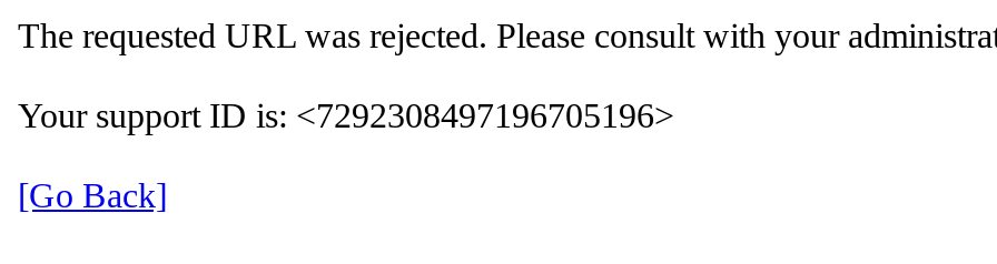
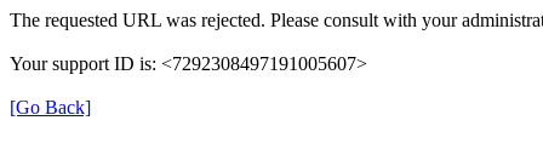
[18,97,674,134] Your support ID is: <7292308497196705196> -> [10,53,367,74] Your support ID is: <7292308497191005607>

